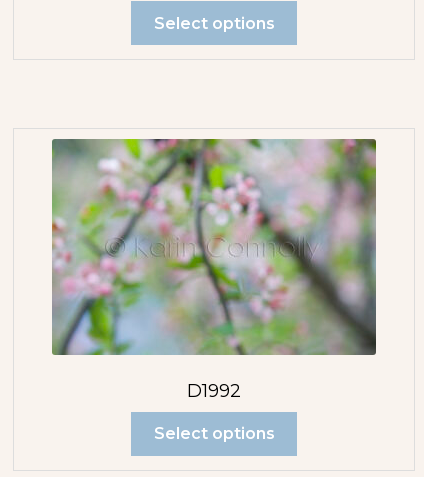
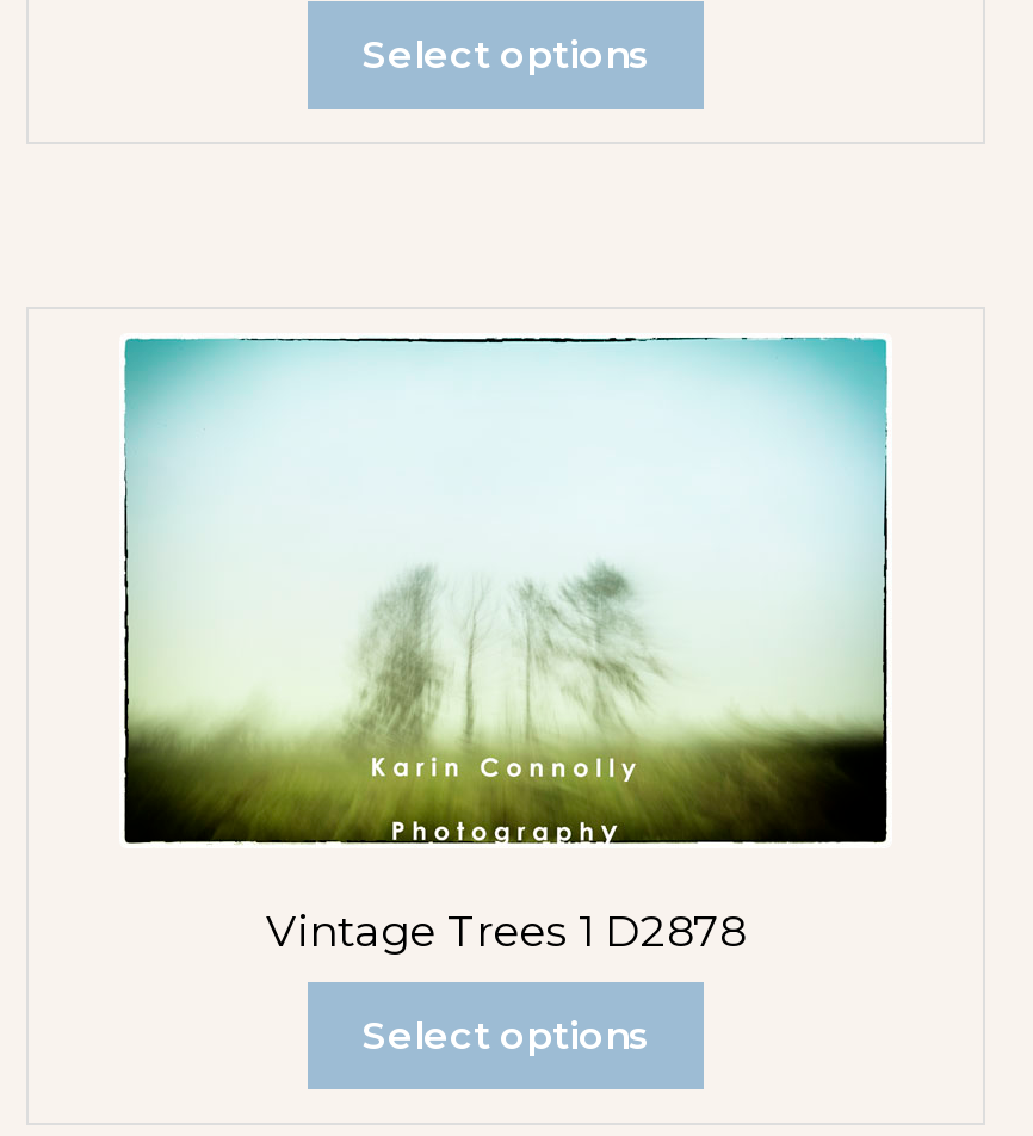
[51,138,377,402] [image] | D1992 -> [119,332,892,959] [image] | Vintage Trees 1 D2878

